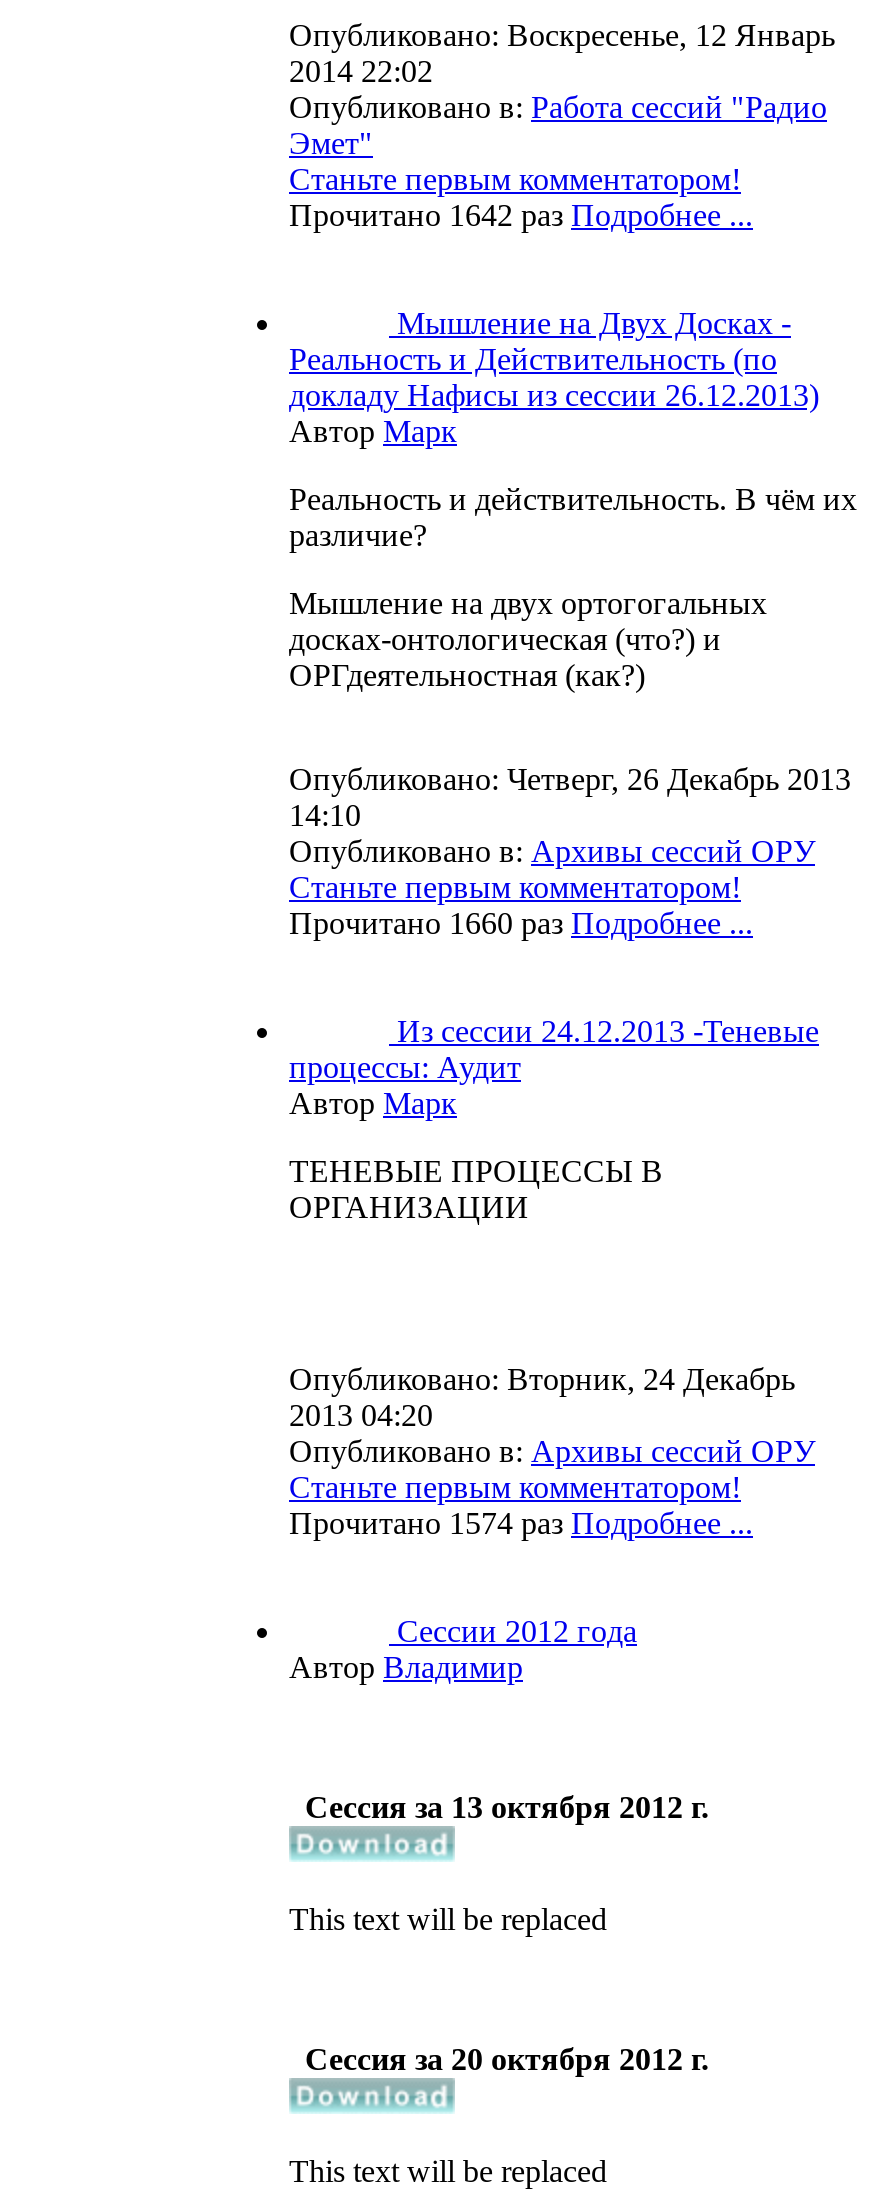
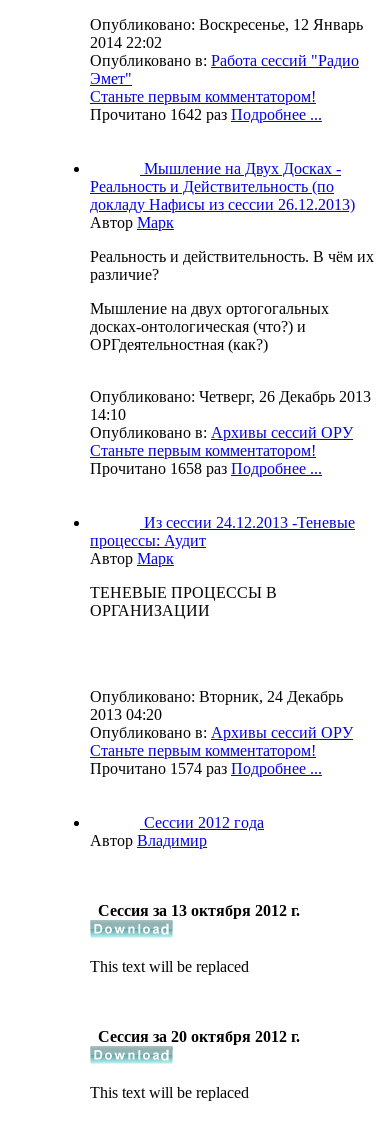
[289,907,753,941] Прочитано 1660 раз Подробнее ... -> [90,460,322,477] Прочитано 1658 раз Подробнее ...

